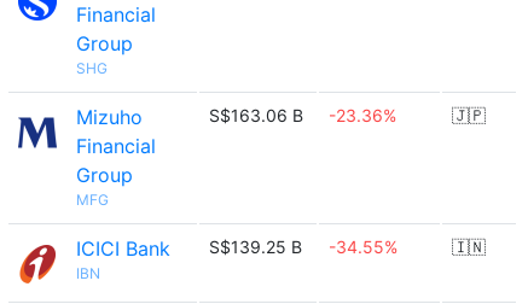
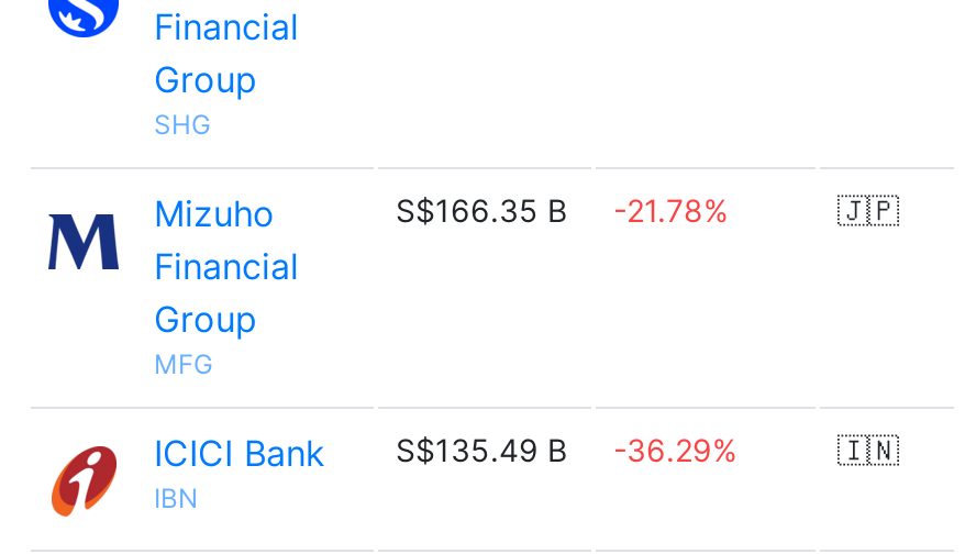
[209,105,303,125] S$163.06 B -> [396,191,567,229] S$166.35 B
[329,105,396,125] -23.36% -> [613,191,728,229] -21.78%
[209,236,302,257] S$139.25 B -> [396,431,567,468] S$135.49 B
[329,236,398,257] -34.55% -> [613,431,736,468] -36.29%

